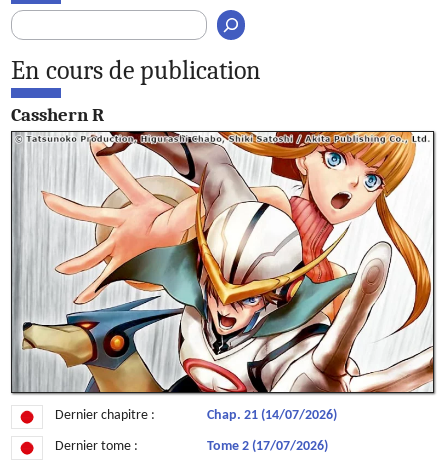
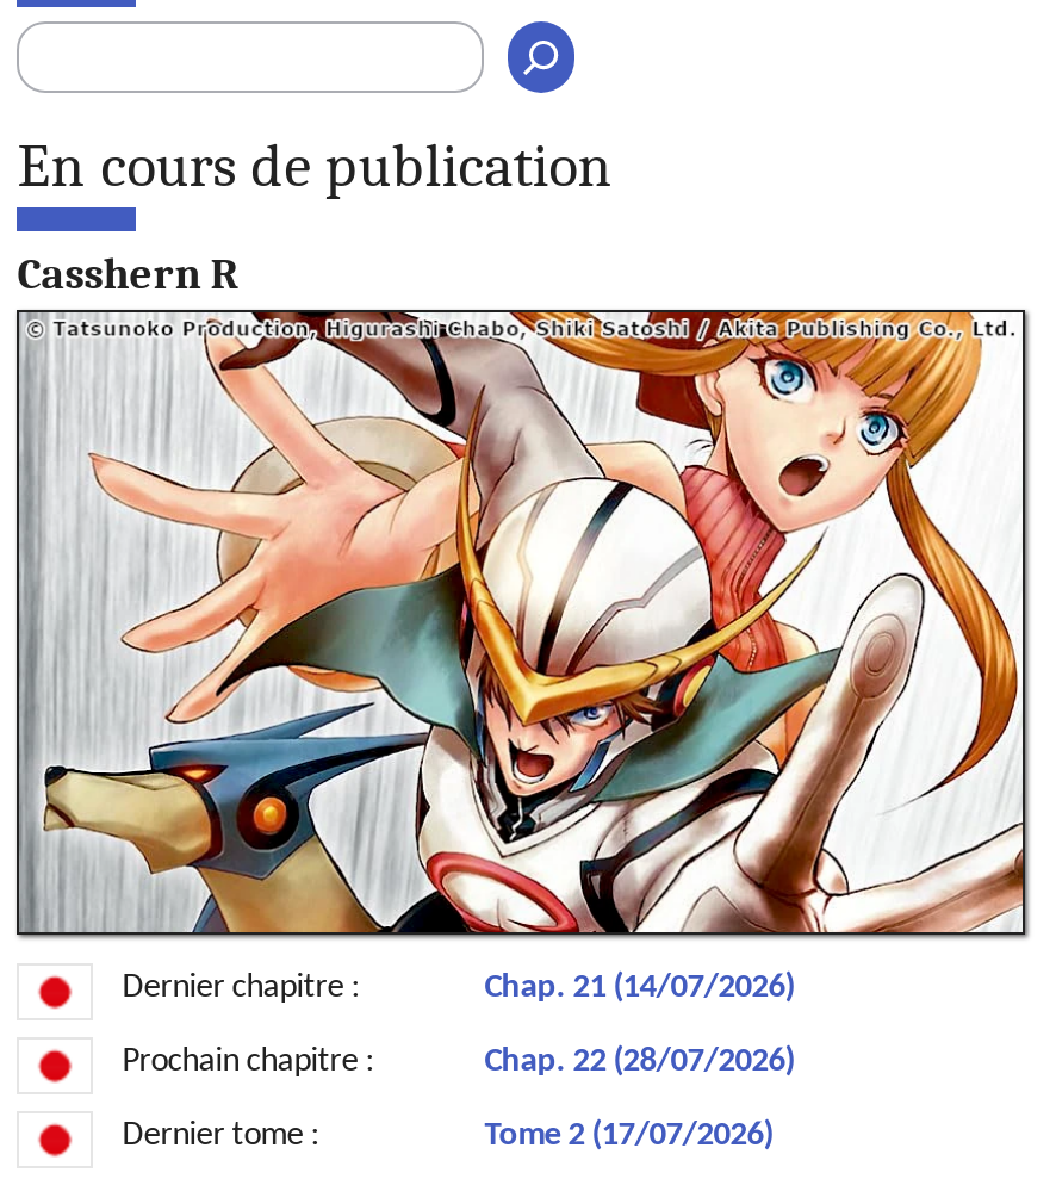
none -> [122,1044,794,1080] Prochain chapitre : | Chap. 22 (28/07/2026)

